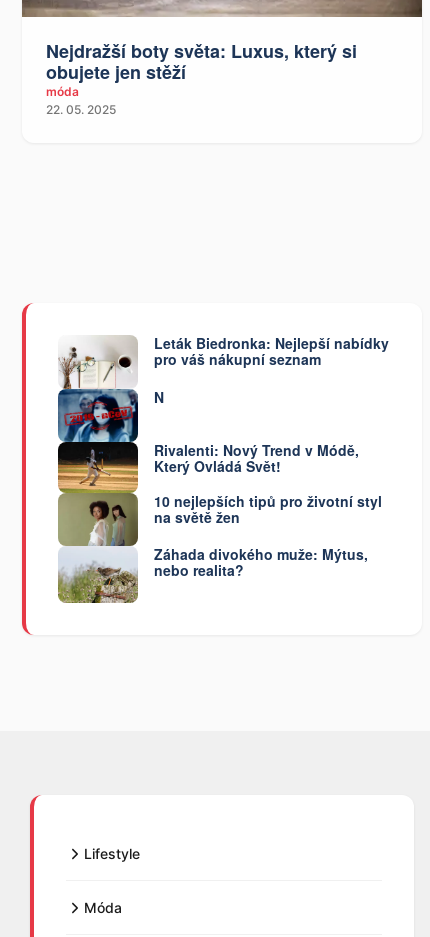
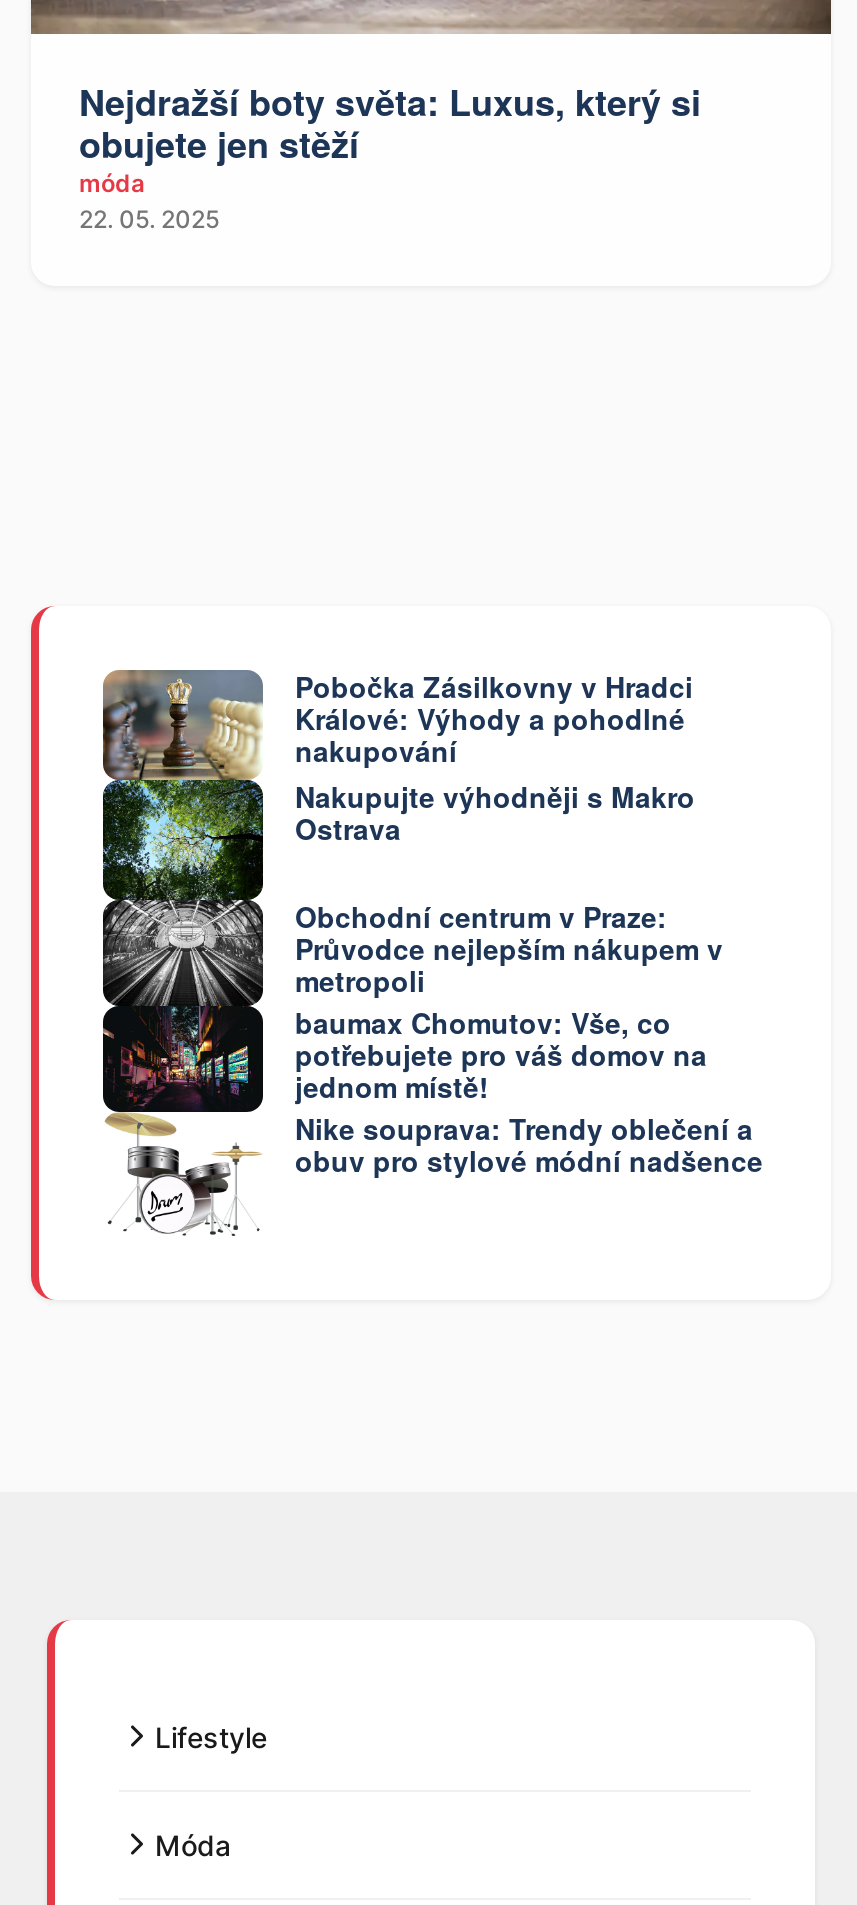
[57,333,389,604] [image] | Leták Biedronka: Nejlepší nabídky | pro váš nákupní seznam | N | Rivalenti: Nový Trend v Módě, | Který Ovládá Svět! | 10 nejlepších tipů pro životní styl | na světě žen | Záhada divokého muže: Mýtus, | nebo realita? -> [101,667,763,1234] [image] | Pobočka Zásilkovny v Hradci | Králové: Výhody a pohodlné | nakupování | Nakupujte výhodněji s Makro | Ostrava | Obchodní centrum v Praze: | Průvodce nejlepším nákupem v | metropoli | baumax Chomutov: Vše, co | potřebujete pro váš domov na | jednom místě! | Nike souprava: Trendy oblečení a | obuv pro stylové módní nadšence

